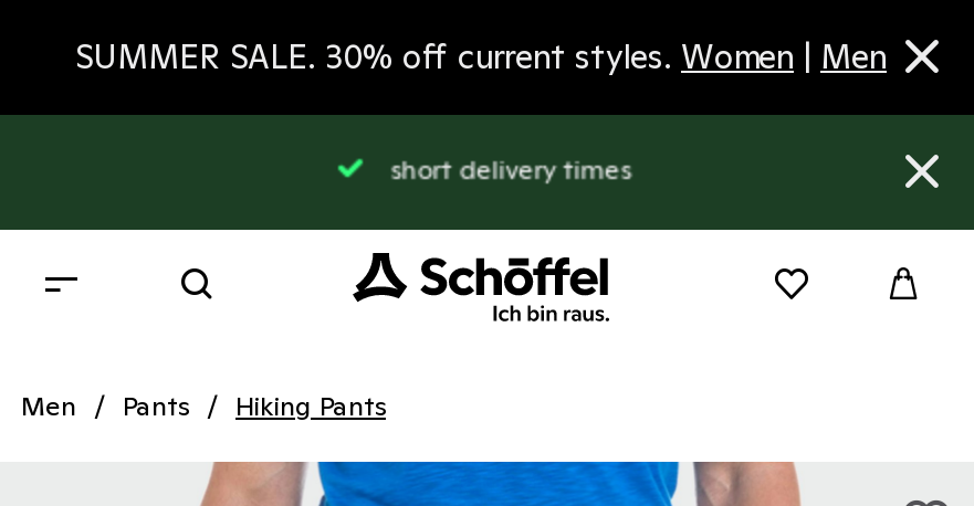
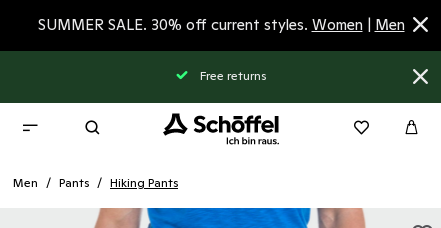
[387,152,628,186] short delivery times -> [200,68,266,83] Free returns

